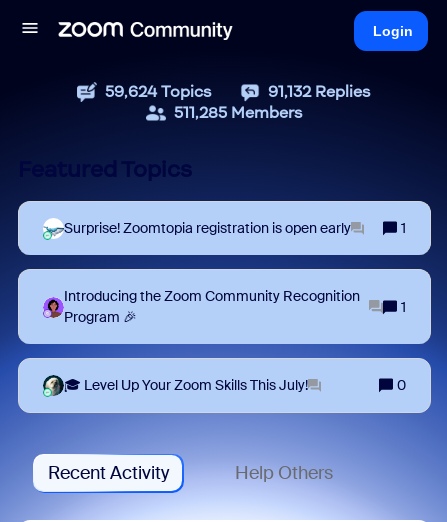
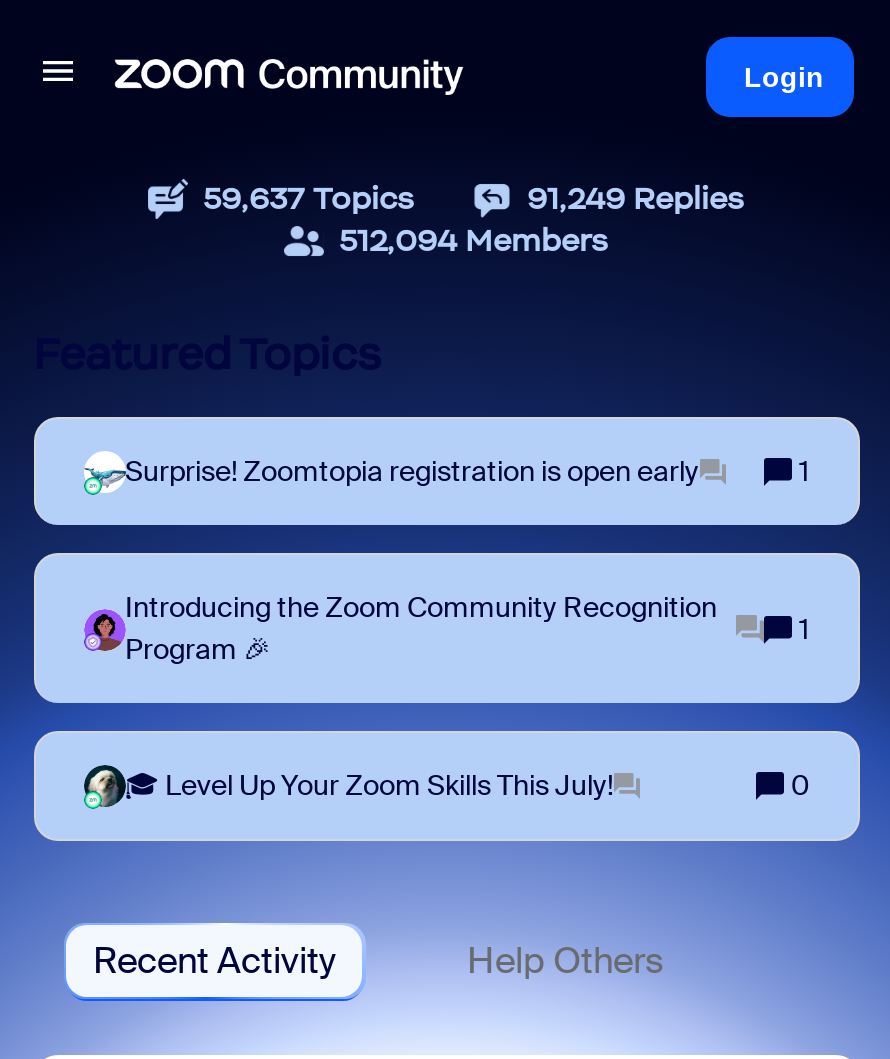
[105,82,212,101] 59,624 Topics -> [203,179,415,217] 59,637 Topics
[268,82,371,101] 91,132 Replies -> [527,179,745,217] 91,249 Replies
[173,103,302,122] 511,285 Members -> [339,221,609,259] 512,094 Members

